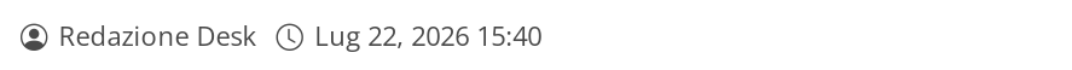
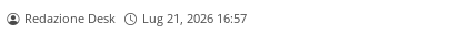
[59,18,542,54] Redazione Desk Lug 22, 2026 15:40 -> [24,10,246,27] Redazione Desk Lug 21, 2026 16:57

